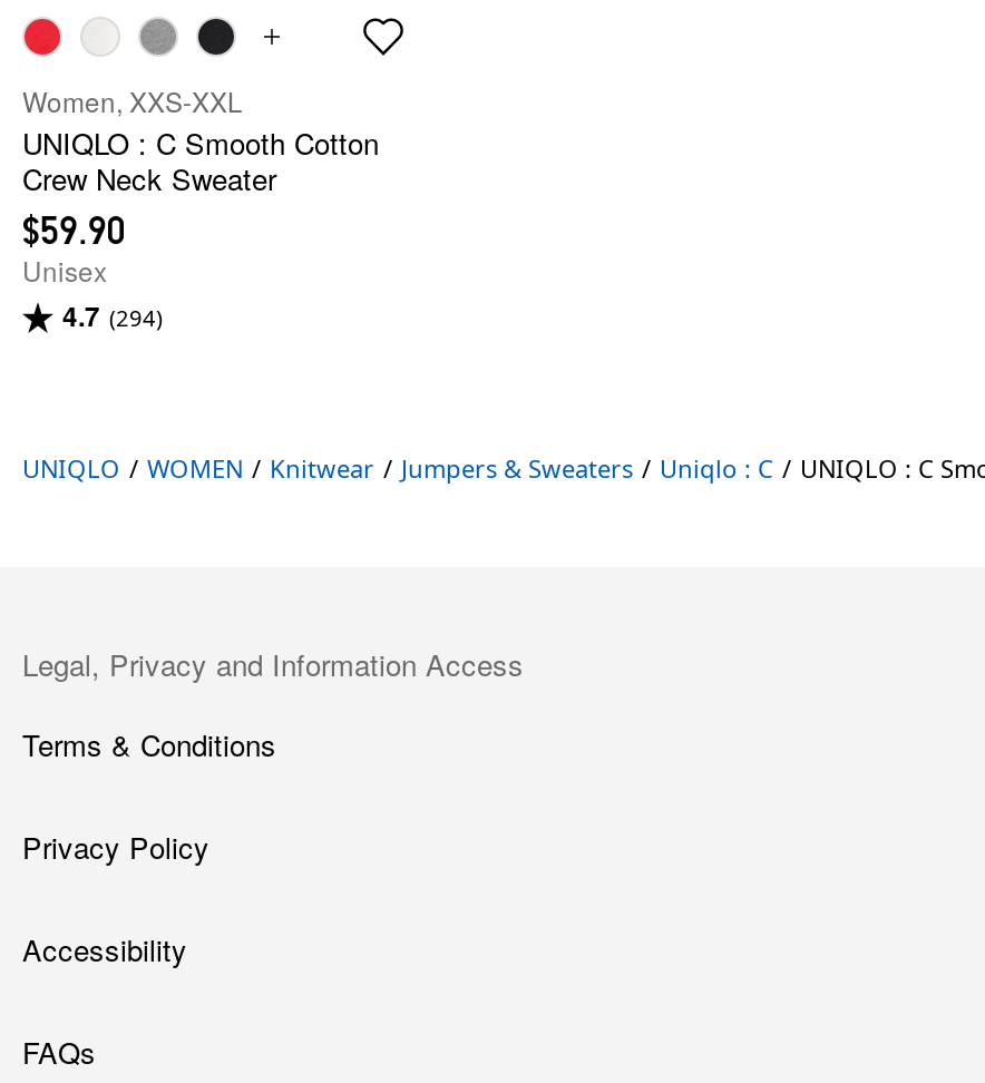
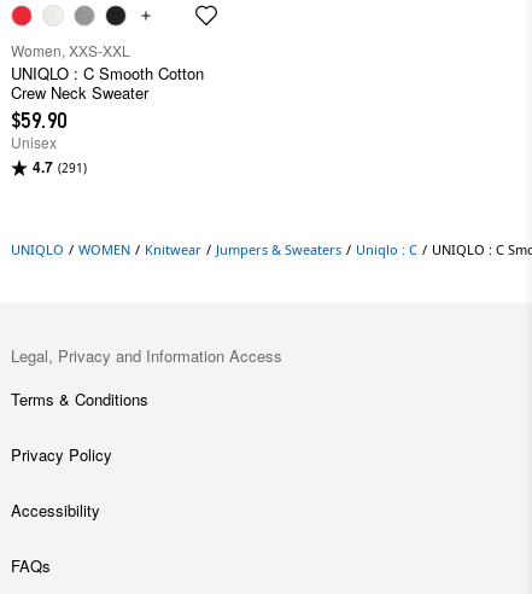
[62,296,163,336] 4.7 (294) -> [33,156,87,178] 4.7 (291)

